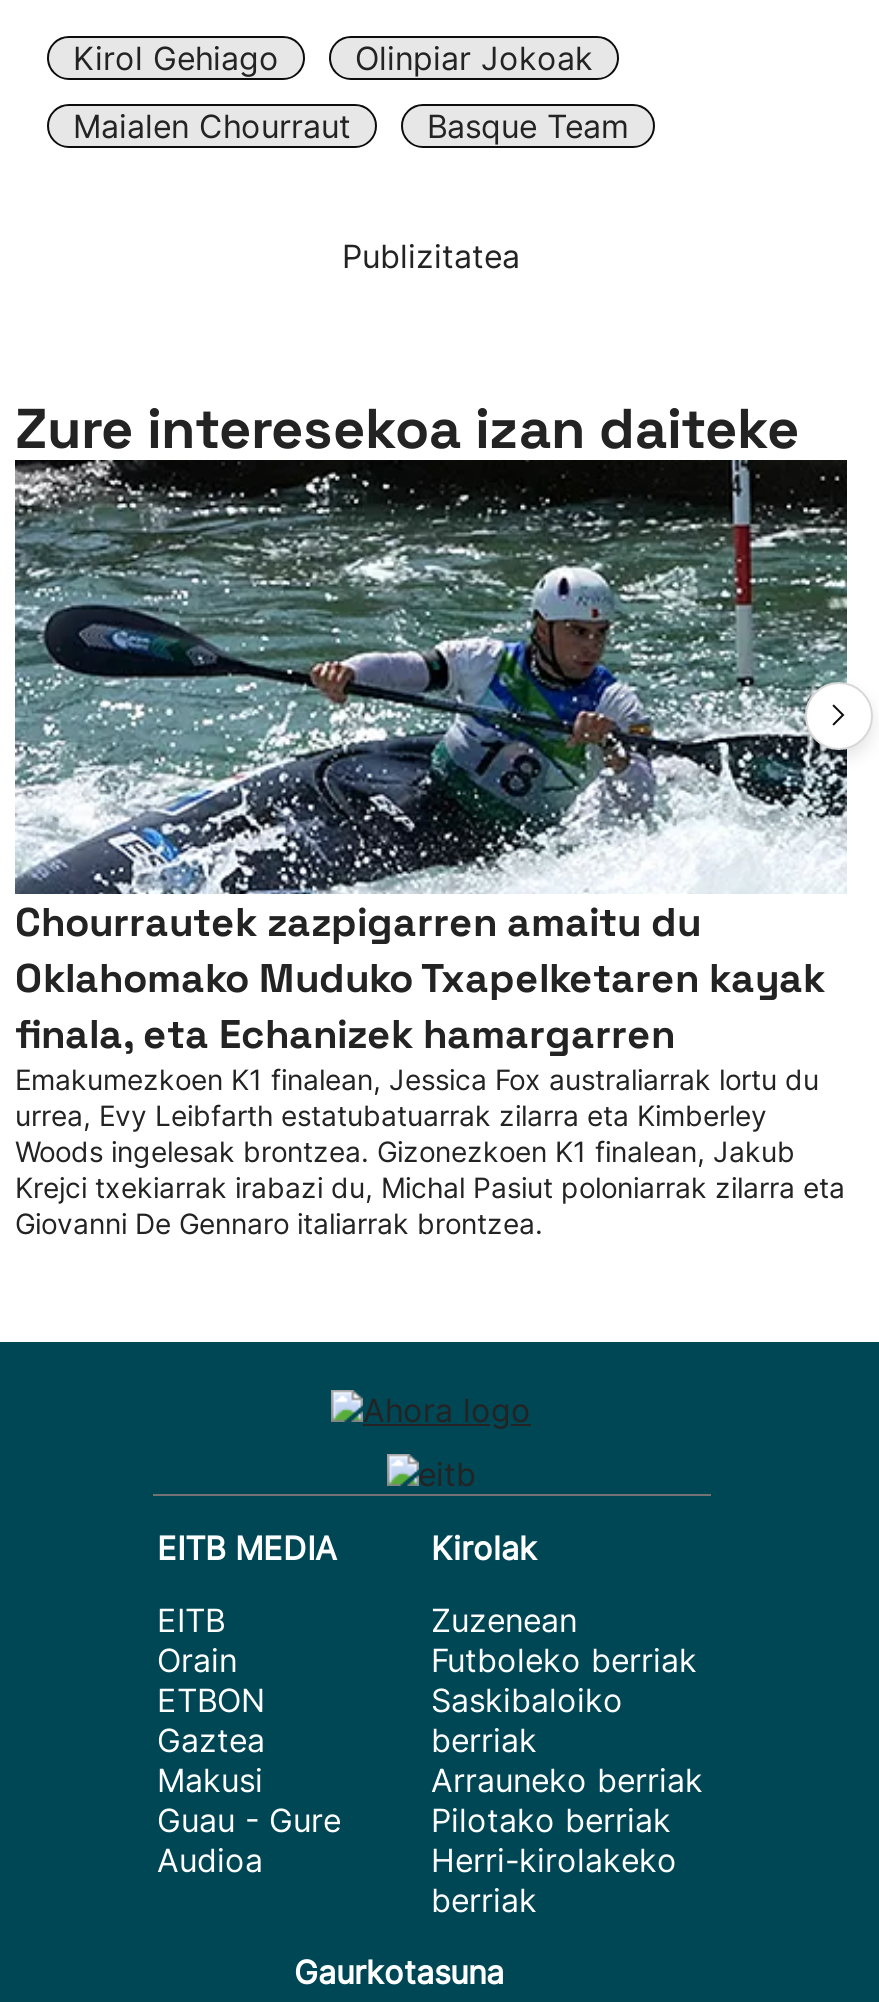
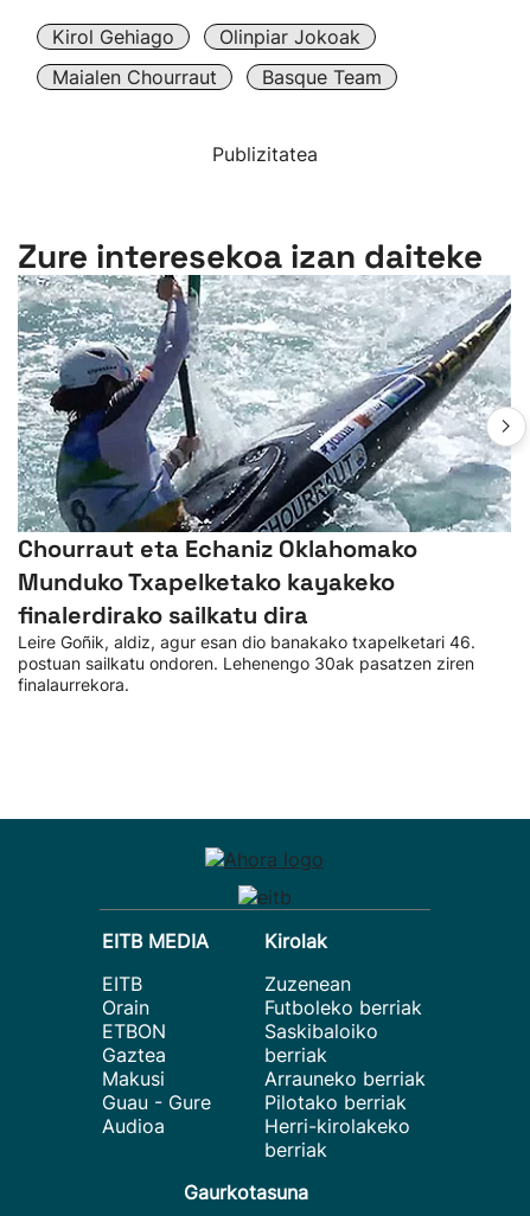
[15,458,849,1240] [image] | Chourrautek zazpigarren amaitu du | Oklahomako Muduko Txapelketaren kayak | finala, eta Echanizek hamargarren | Emakumezkoen K1 finalean, Jessica Fox australiarrak lortu du | urrea, Evy Leibfarth estatubatuarrak zilarra eta Kimberley | Woods ingelesak brontzea. Gizonezkoen K1 finalean, Jakub | Krejci txekiarrak irabazi du, Michal Pasiut poloniarrak zilarra eta | Giovanni De Gennaro italiarrak brontzea. -> [18,276,512,695] [image] | Chourraut eta Echaniz Oklahomako | Munduko Txapelketako kayakeko | finalerdirako sailkatu dira | Leire Goñik, aldiz, agur esan dio banakako txapelketari 46. | postuan sailkatu ondoren. Lehenengo 30ak pasatzen ziren | finalaurrekora.

